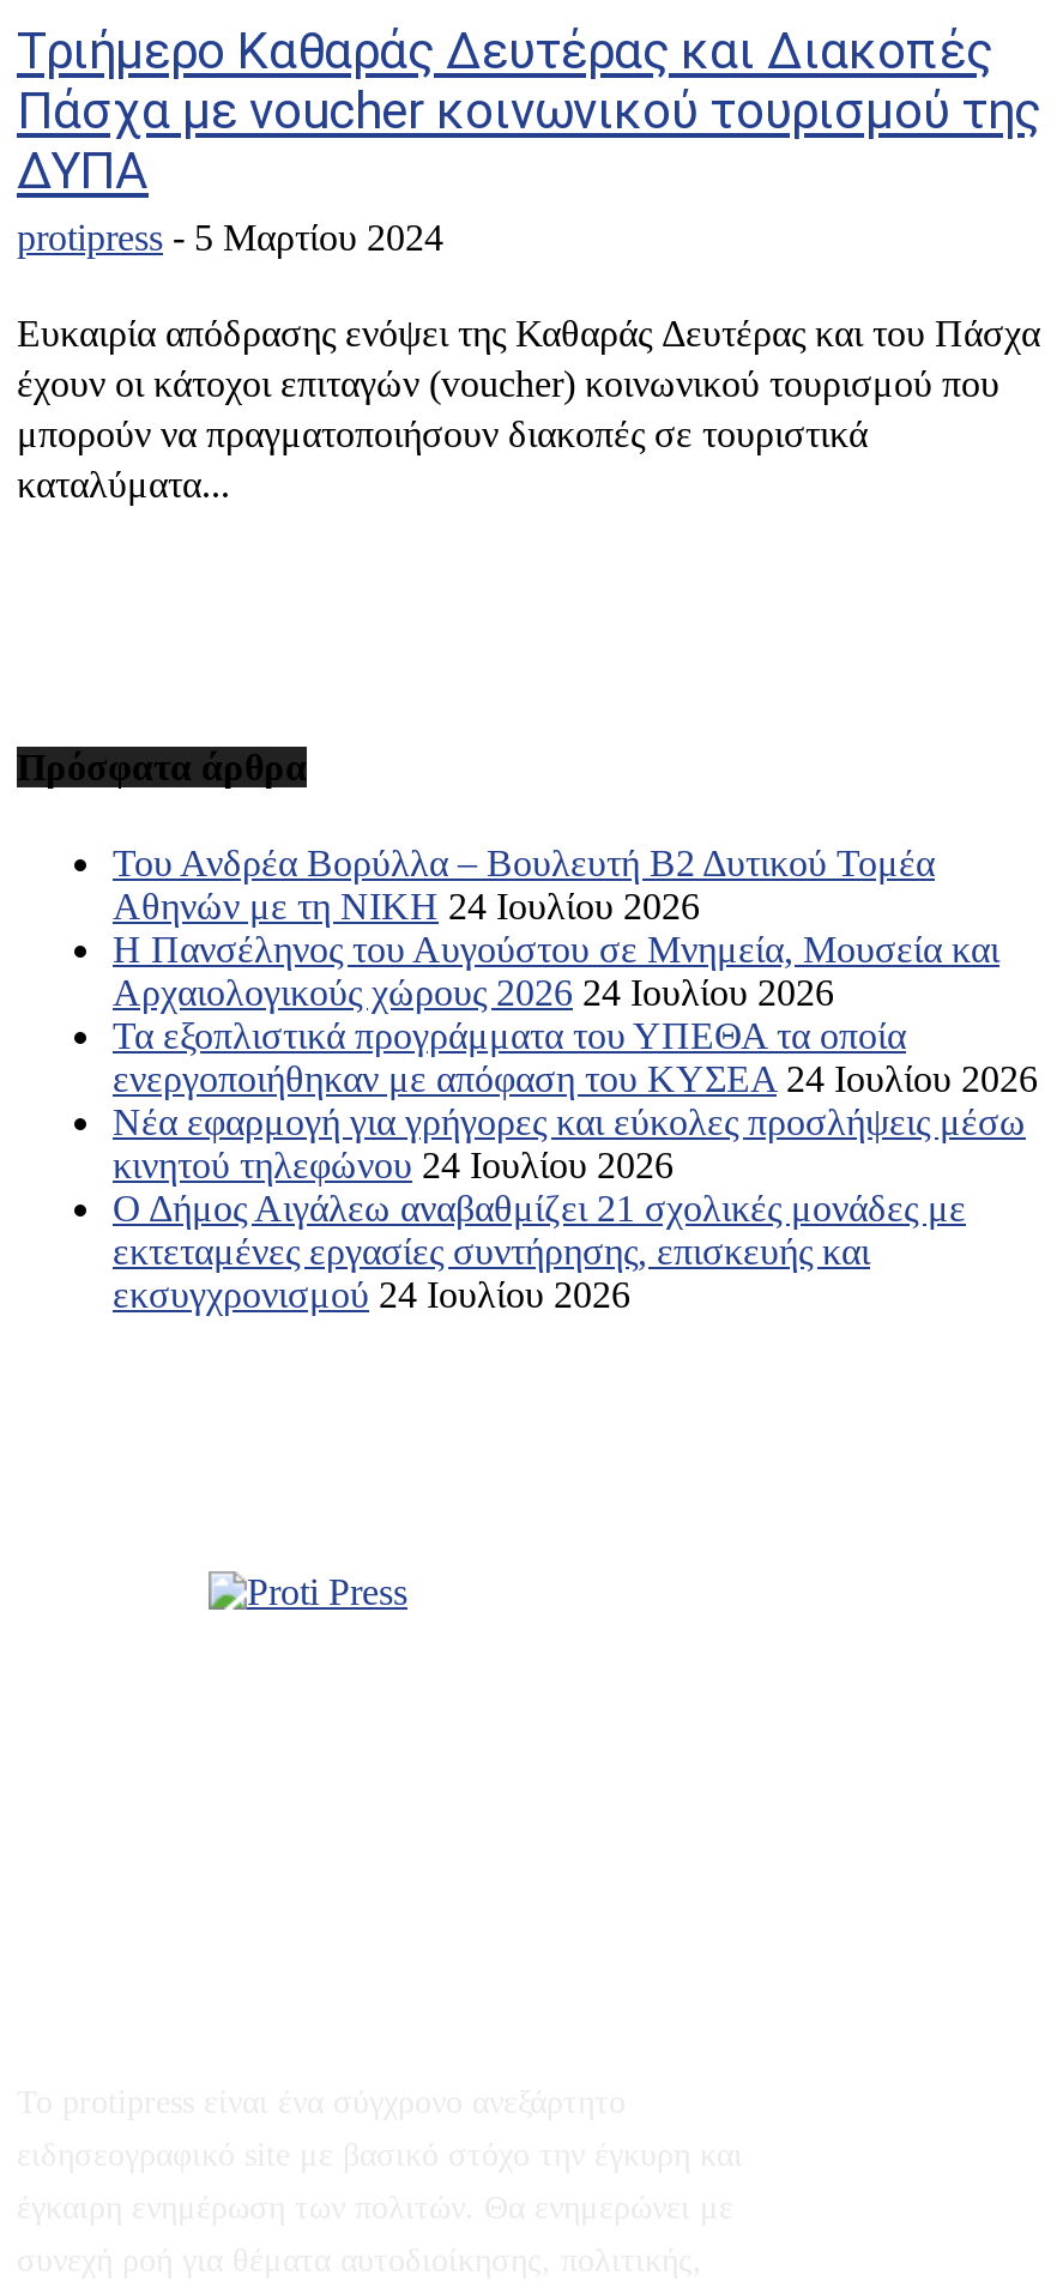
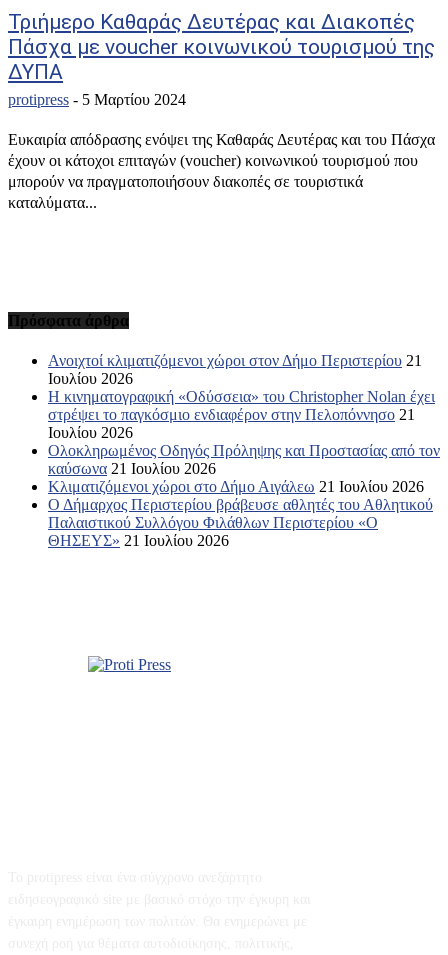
[113,841,1038,1314] Του Ανδρέα Βορύλλα – Βουλευτή Β2 Δυτικού Τομέα | Αθηνών με τη ΝΙΚΗ 24 Ιουλίου 2026 | Η Πανσέληνος του Αυγούστου σε Μνημεία, Μουσεία και | Αρχαιολογικούς χώρους 2026 24 Ιουλίου 2026 | Τα εξοπλιστικά προγράμματα του ΥΠΕΘΑ τα οποία | ενεργοποιήθηκαν με απόφαση του ΚΥΣΕΑ 24 Ιουλίου 2026 | Νέα εφαρμογή για γρήγορες και εύκολες προσλήψεις μέσω | κινητού τηλεφώνου 24 Ιουλίου 2026 | Ο Δήμος Αιγάλεω αναβαθμίζει 21 σχολικές μονάδες με | εκτεταμένες εργασίες συντήρησης, επισκευής και | εκσυγχρονισμού 24 Ιουλίου 2026 -> [48,351,440,548] Ανοιχτοί κλιματιζόμενοι χώροι στον Δήμο Περιστερίου 21 | Ιουλίου 2026 | Η κινηματογραφική «Οδύσσεια» του Christopher Nolan έχει | στρέψει το παγκόσμιο ενδιαφέρον στην Πελοπόννησο 21 | Ιουλίου 2026 | Ολοκληρωμένος Οδηγός Πρόληψης και Προστασίας από τον | καύσωνα 21 Ιουλίου 2026 | Κλιματιζόμενοι χώροι στο Δήμο Αιγάλεω 21 Ιουλίου 2026 | Ο Δήμαρχος Περιστερίου βράβευσε αθλητές του Αθλητικού | Παλαιστικού Συλλόγου Φιλάθλων Περιστερίου «Ο | ΘΗΣΕΥΣ» 21 Ιουλίου 2026

